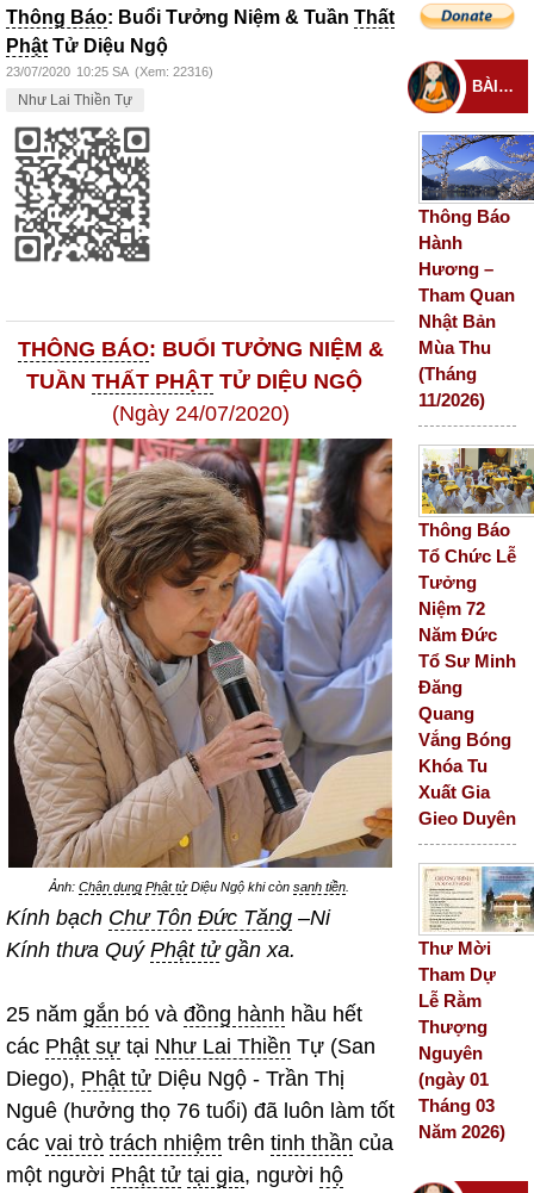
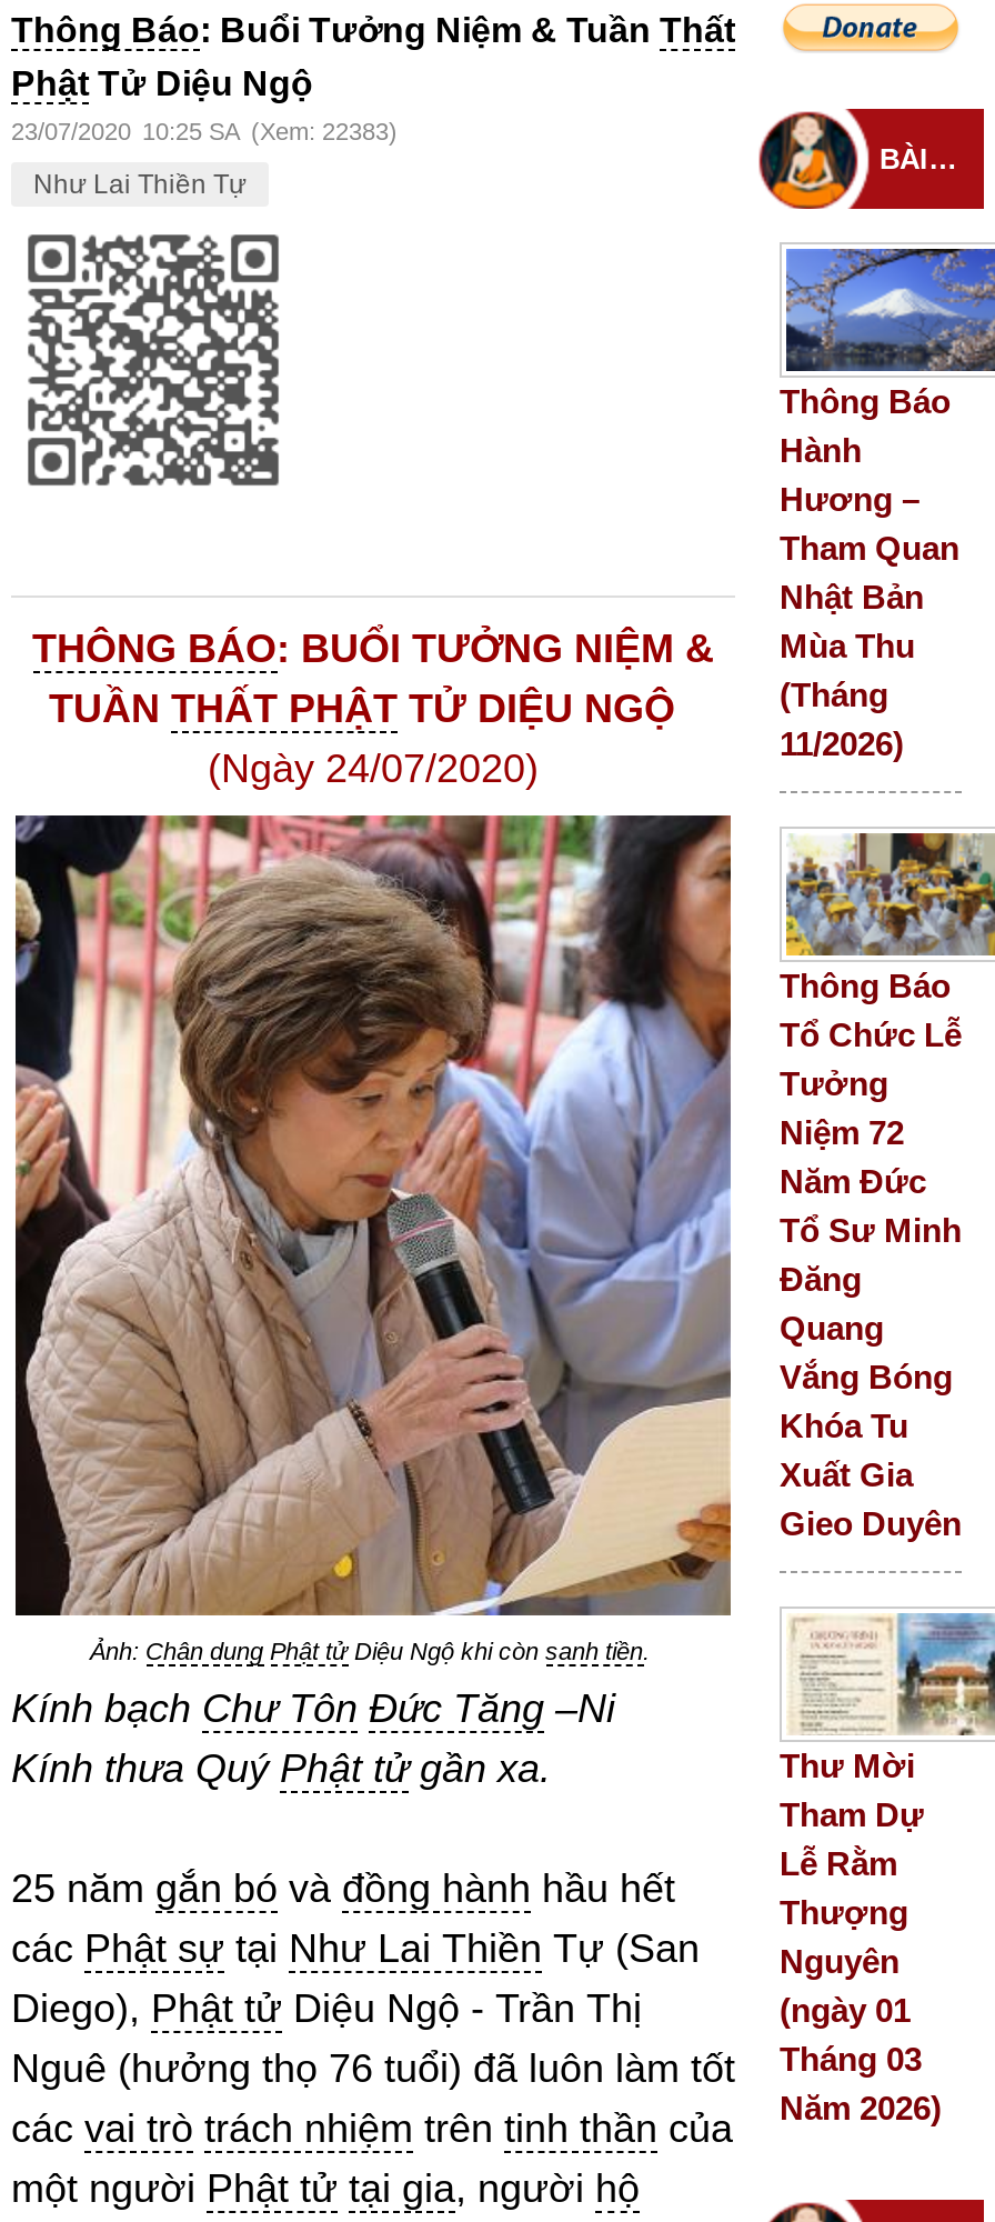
[6,65,213,79] 23/07/2020 10:25 SA (Xem: 22316) -> [11,119,398,146] 23/07/2020 10:25 SA (Xem: 22383)

